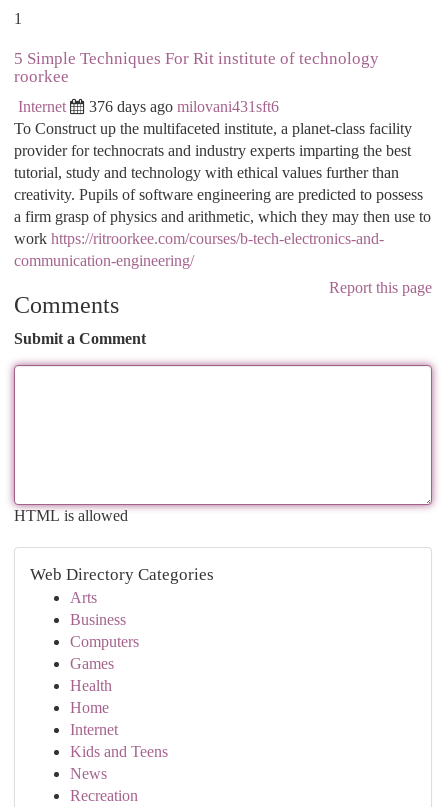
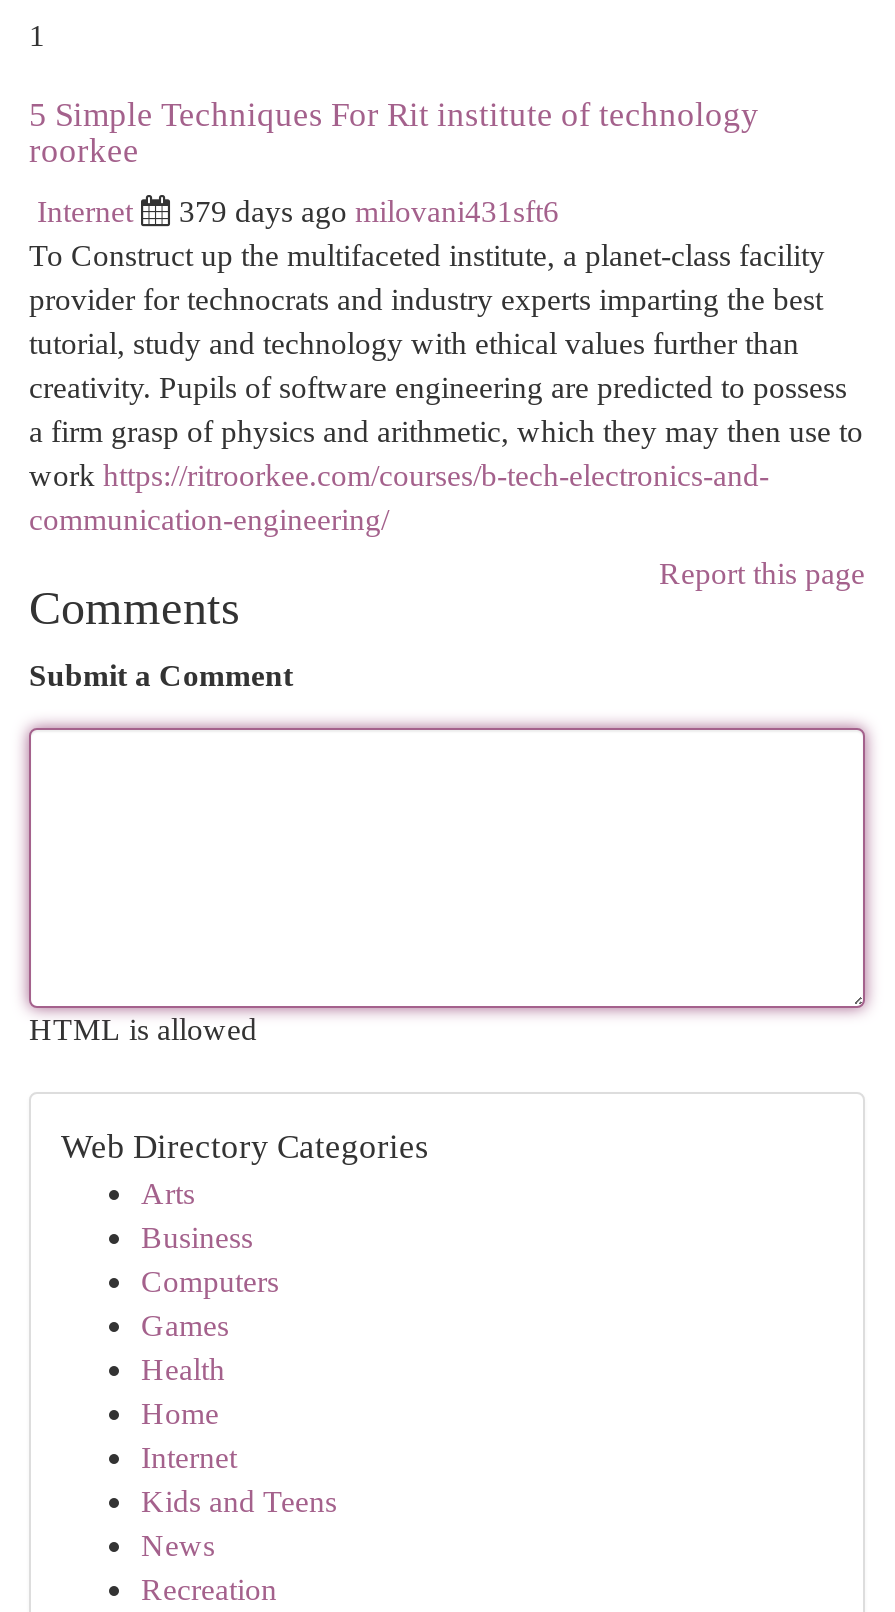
[89,98,279,115] 376 days ago milovani431sft6 -> [179,194,559,228] 379 days ago milovani431sft6

